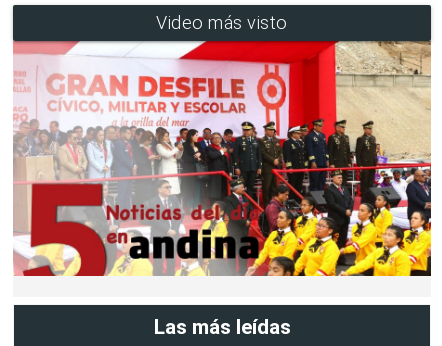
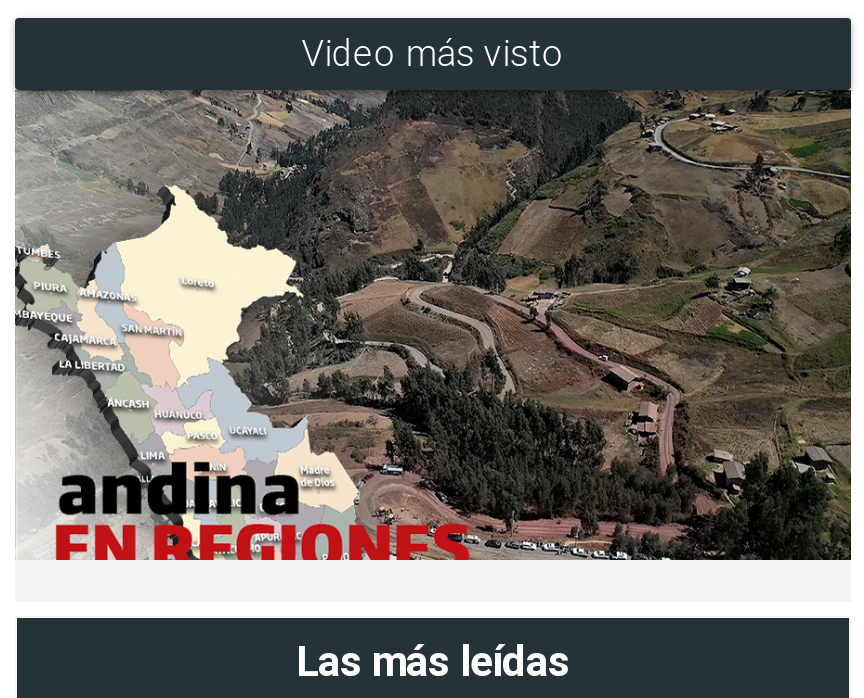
[13,40,432,277] [image] -> [13,90,853,562] [image]

